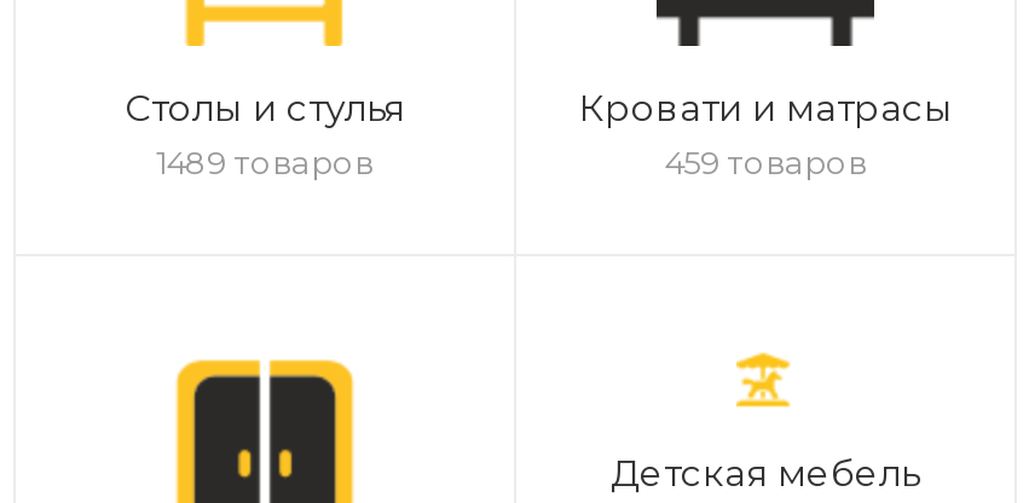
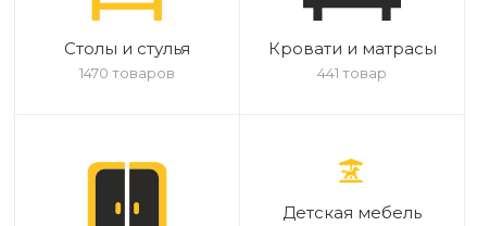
[156,143,374,181] 1489 товаров -> [79,64,175,81] 1470 товаров
[664,143,867,181] 459 товаров -> [317,64,387,81] 441 товар

